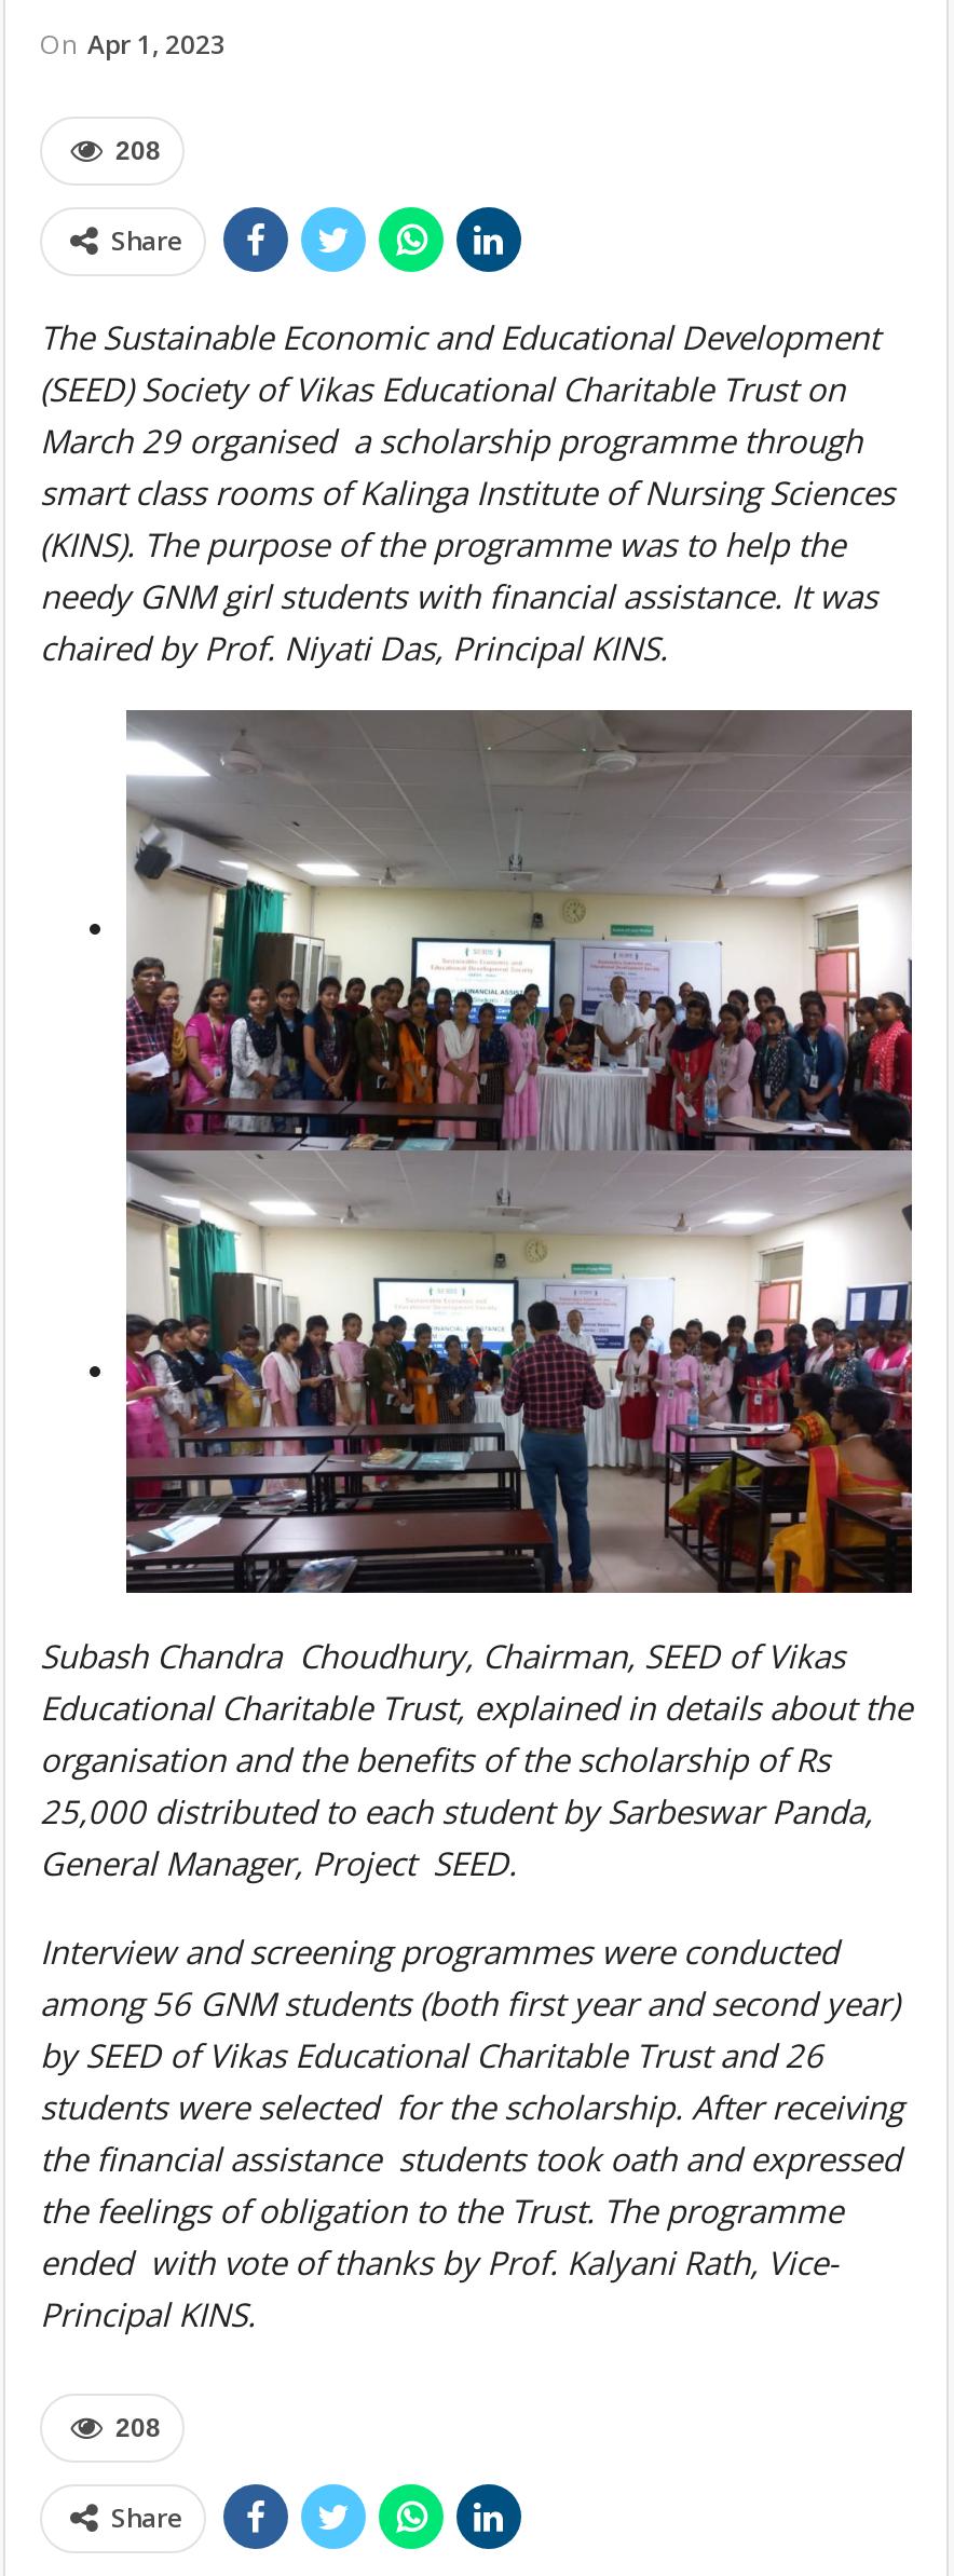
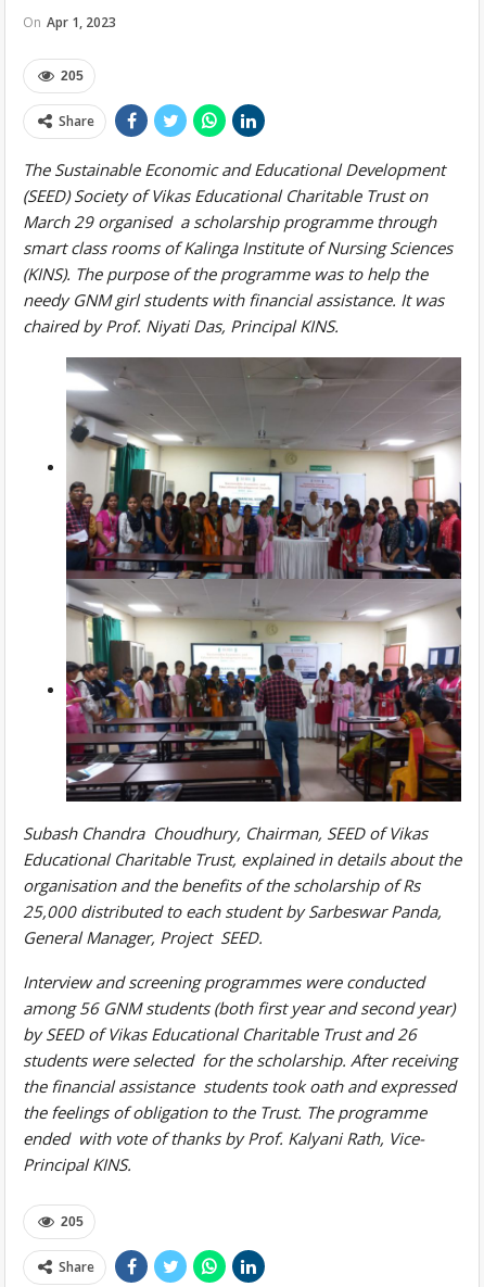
[115,135,161,165] 208 -> [61,68,84,83] 205
[115,2413,161,2443] 208 -> [61,1214,84,1230] 205

